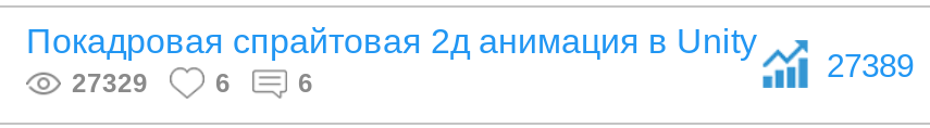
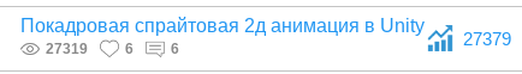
[827,47,914,84] 27389 -> [463,29,511,49] 27379
[72,68,148,99] 27329 -> [46,41,88,57] 27319

